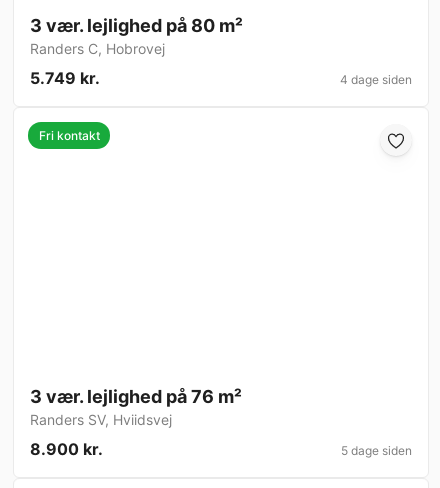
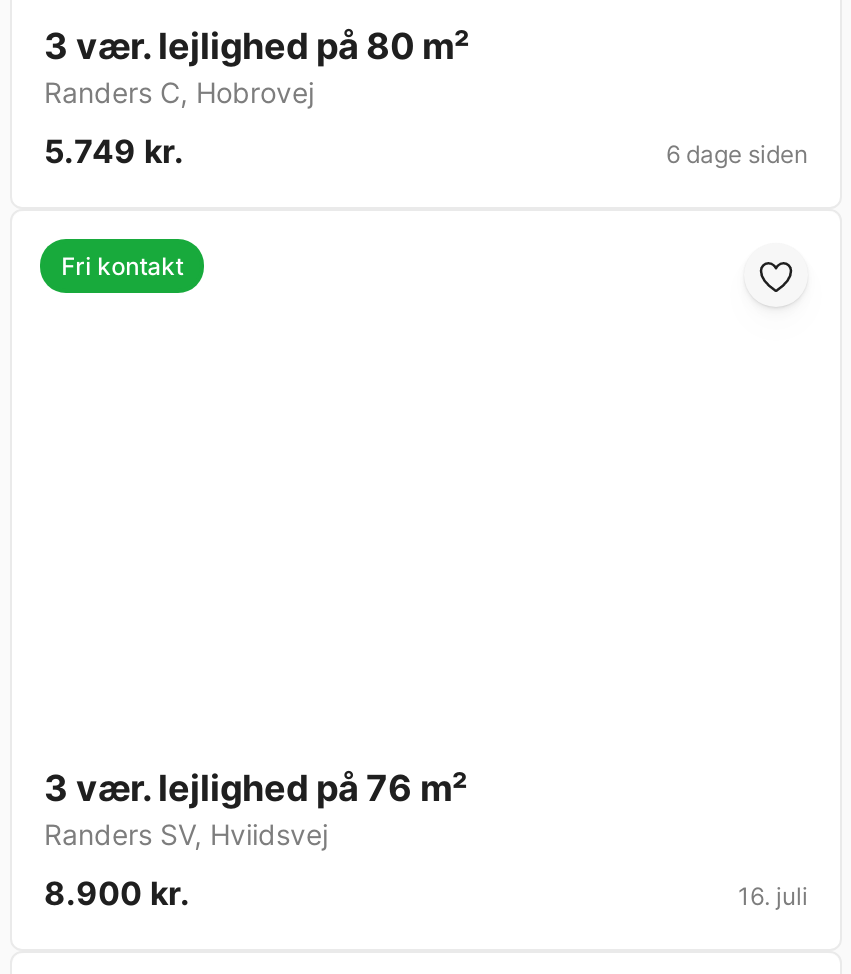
[340,72,412,87] 4 dage siden -> [666,140,808,170] 6 dage siden
[341,443,412,458] 5 dage siden -> [738,882,808,912] 16. juli

